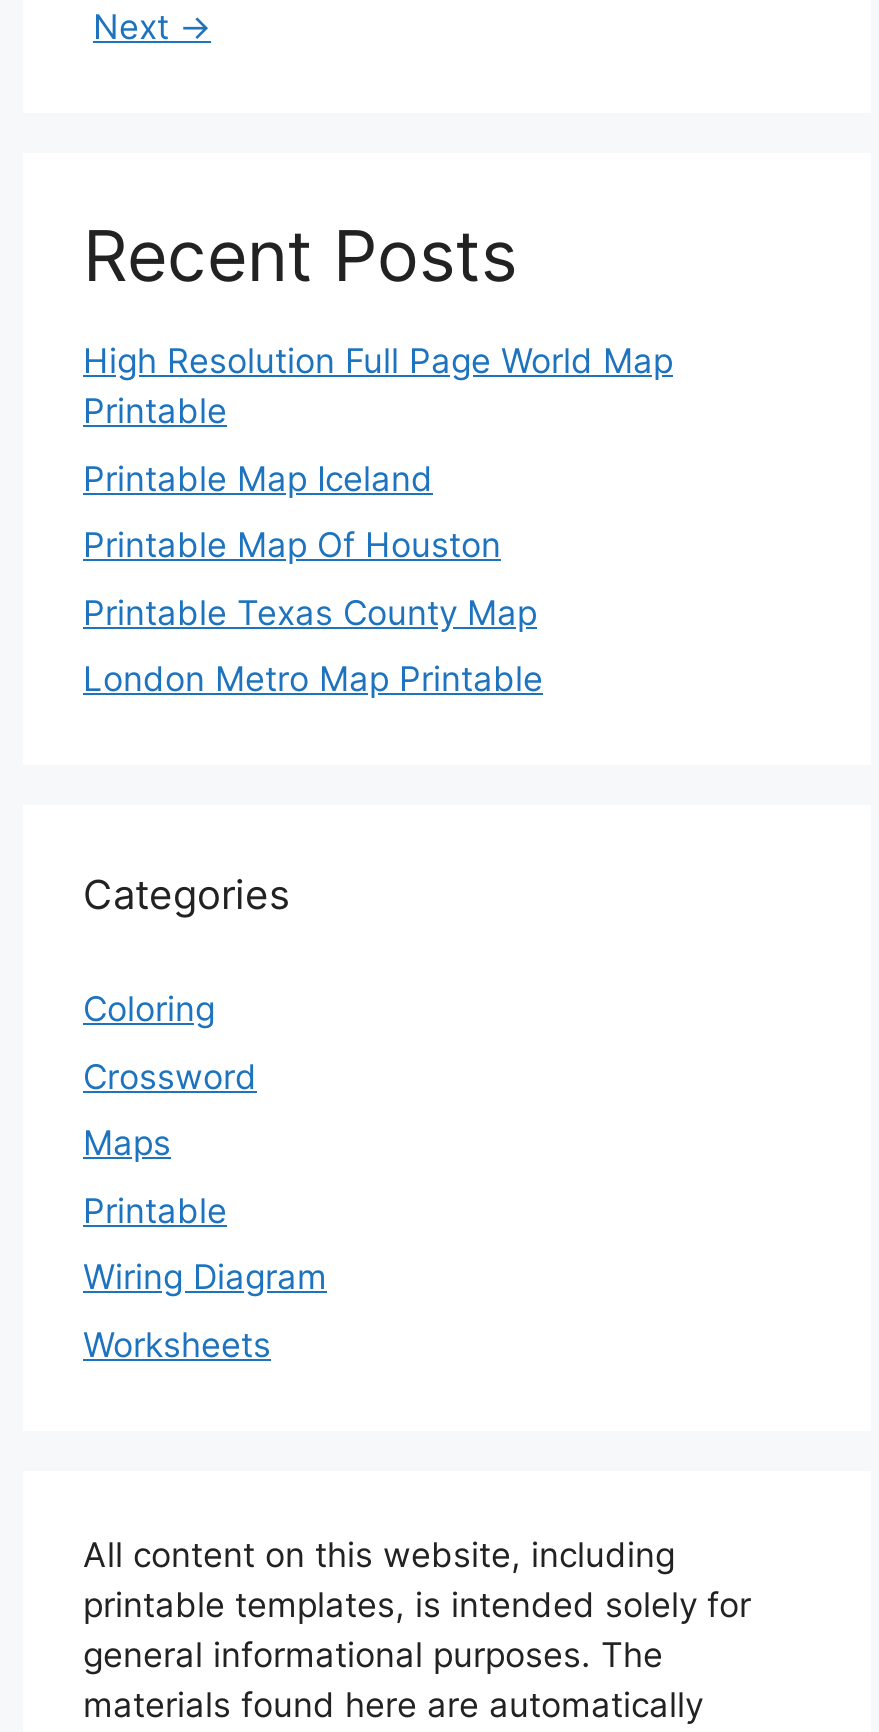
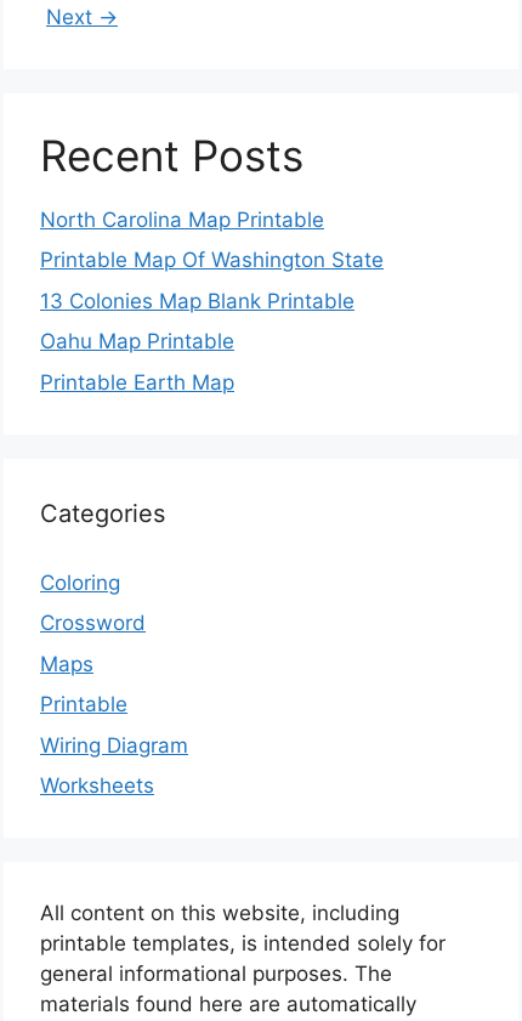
[83,342,673,432] High Resolution Full Page World Map | Printable -> [40,207,324,232] North Carolina Map Printable
[83,459,433,499] Printable Map Iceland -> [40,248,384,272] Printable Map Of Washington State
[83,526,501,566] Printable Map Of Houston -> [40,289,354,313] 13 Colonies Map Blank Printable
[83,593,537,633] Printable Texas County Map -> [40,329,234,354] Oahu Map Printable
[83,660,543,700] London Metro Map Printable -> [40,370,234,394] Printable Earth Map

